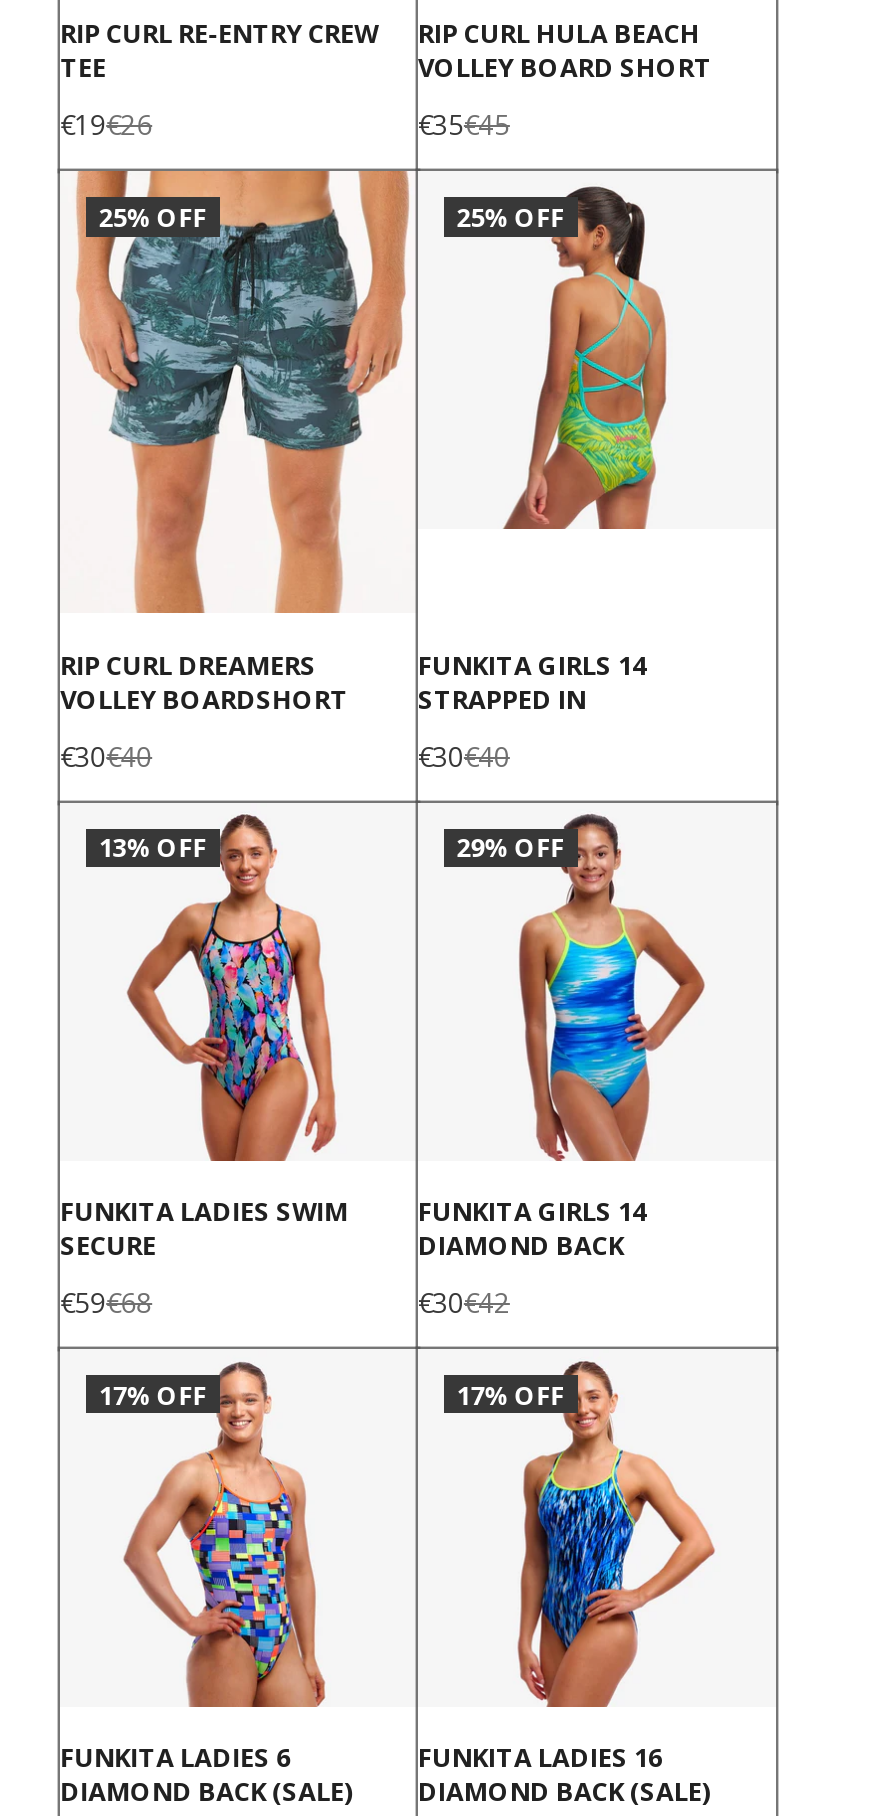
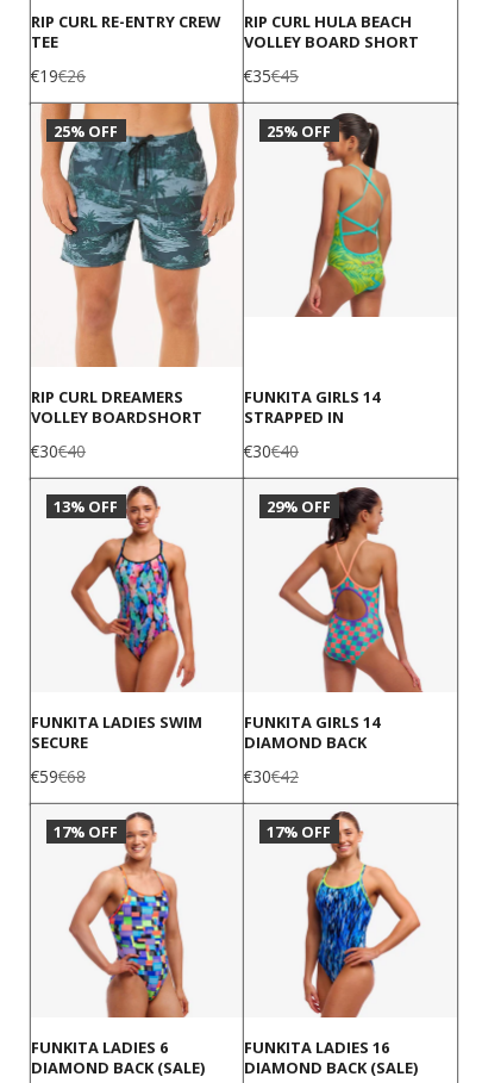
[478,812,716,1164] [image] -> [277,486,424,693] [image]

